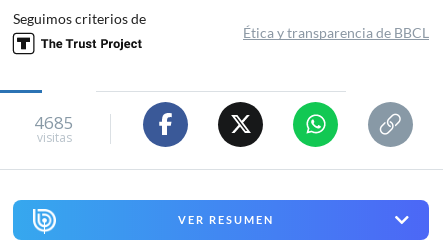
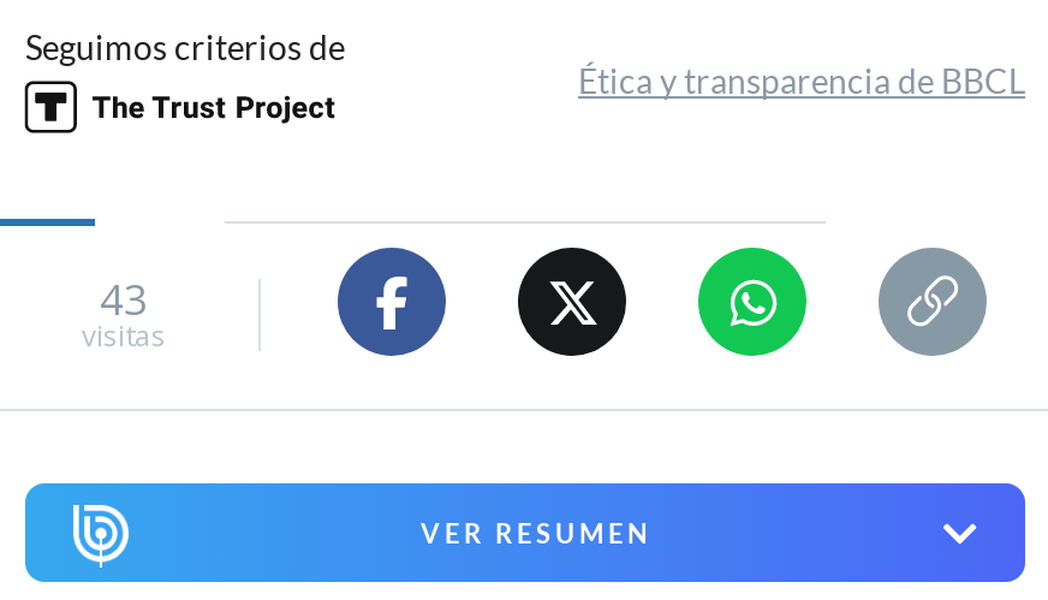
[34,111,74,134] 4685 -> [100,272,148,327] 43

